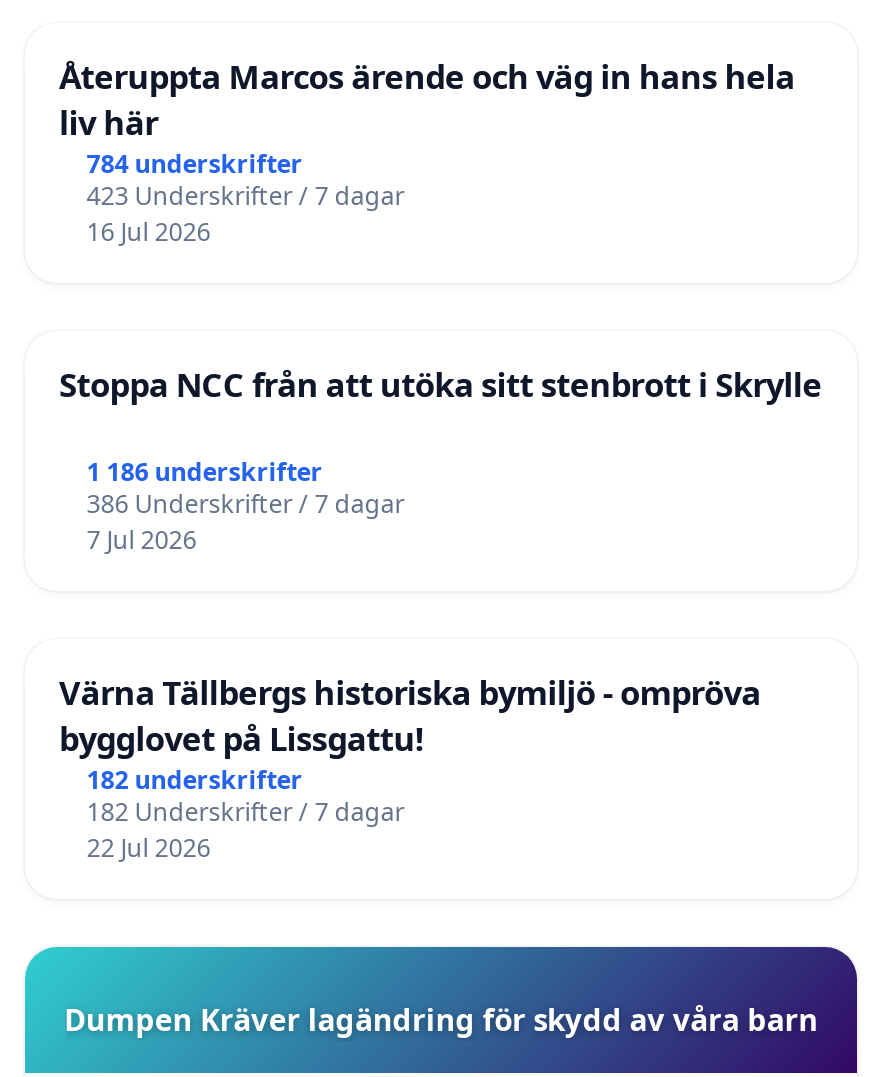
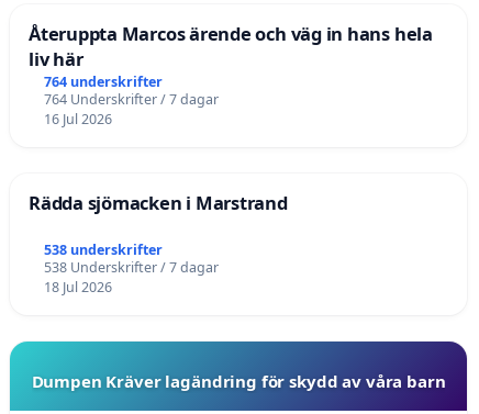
[87,147,303,181] 784 underskrifter -> [44,72,162,91] 764 underskrifter
[87,179,405,213] 423 Underskrifter / 7 dagar -> [44,89,218,108] 764 Underskrifter / 7 dagar
[59,361,822,864] Stoppa NCC från att utöka sitt stenbrott i Skrylle | 1 186 underskrifter | 386 Underskrifter / 7 dagar | 7 Jul 2026 | Värna Tällbergs historiska bymiljö - ompröva | bygglovet på Lissgattu! | 182 underskrifter | 182 Underskrifter / 7 dagar | 22 Jul 2026 -> [29,189,288,297] Rädda sjömacken i Marstrand | 538 underskrifter | 538 Underskrifter / 7 dagar | 18 Jul 2026

